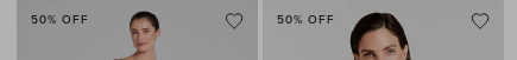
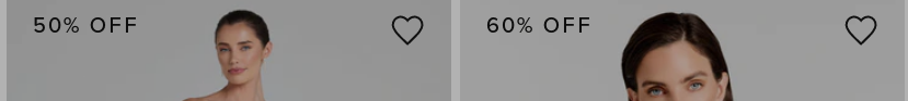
[277,10,335,27] 50% OFF -> [486,9,593,40] 60% OFF

